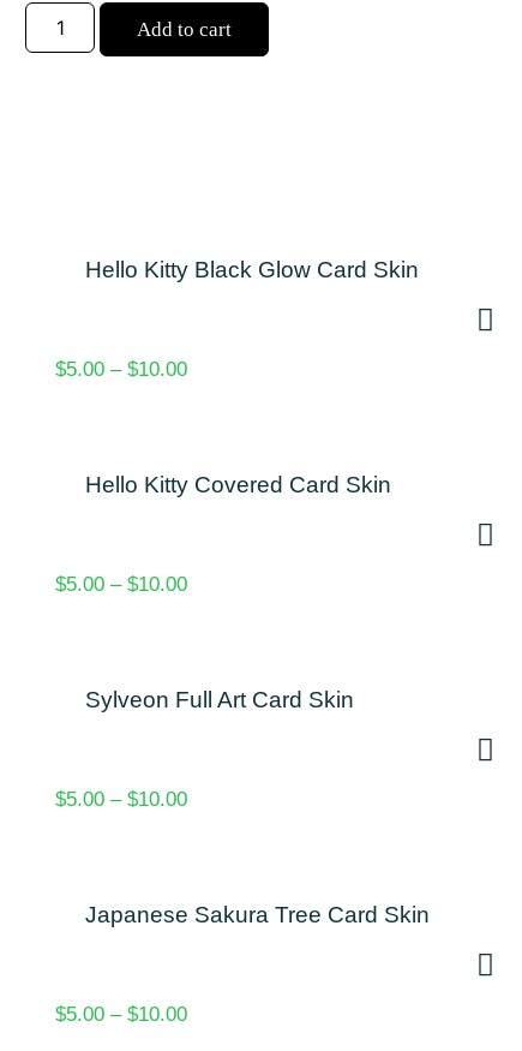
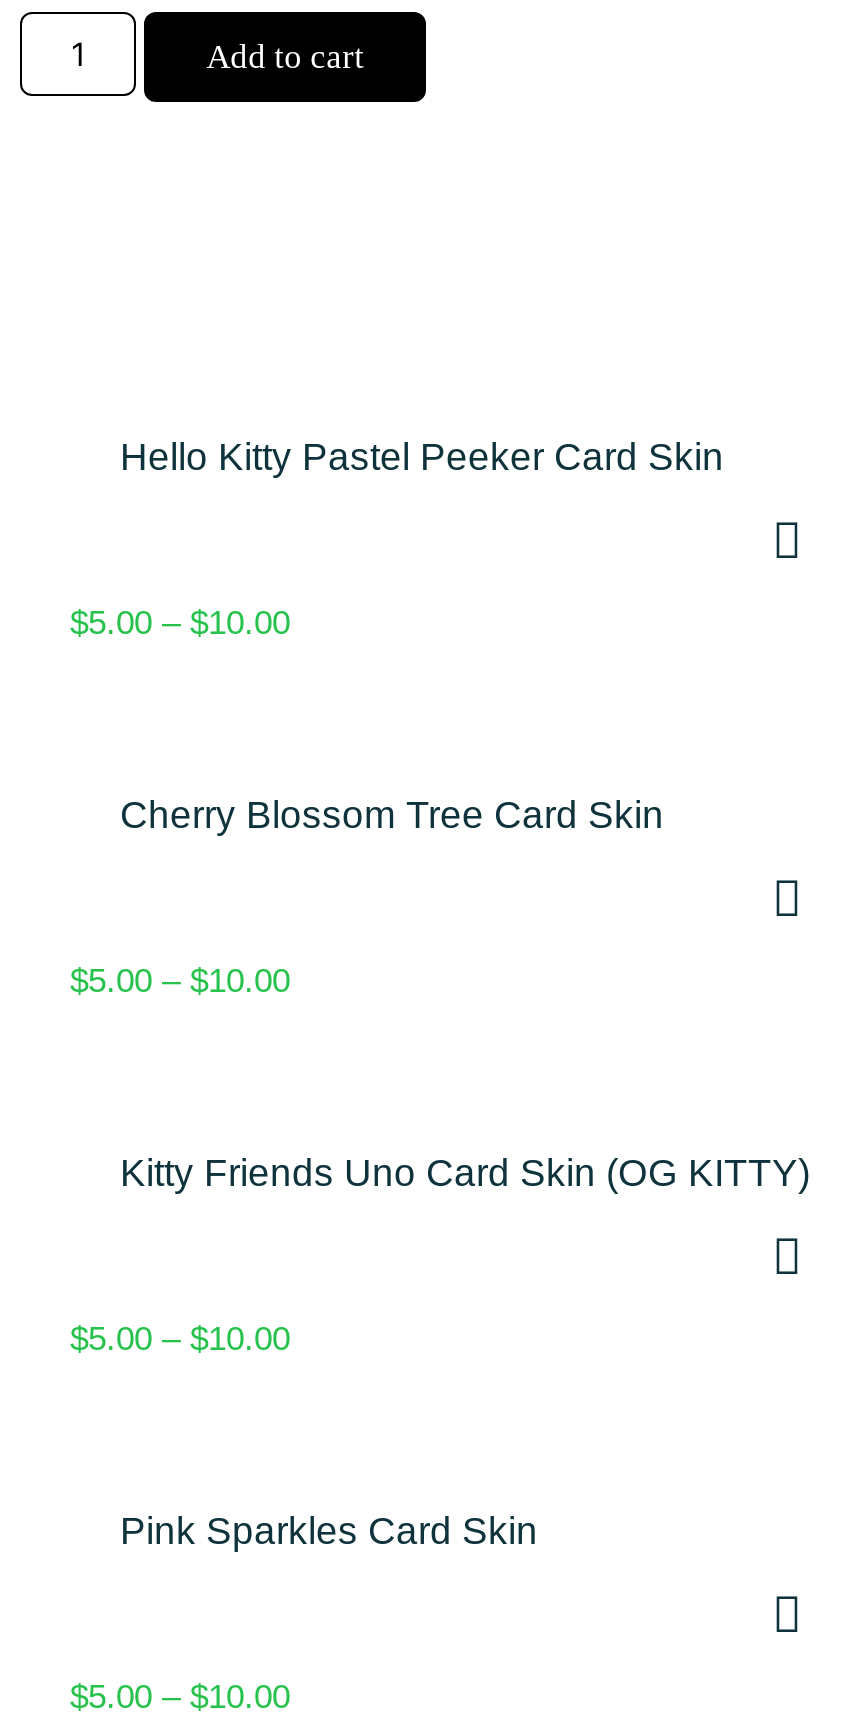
[85,258,419,283] Hello Kitty Black Glow Card Skin -> [120,437,724,479] Hello Kitty Pastel Peeker Card Skin
[85,473,391,498] Hello Kitty Covered Card Skin -> [120,795,664,837] Cherry Blossom Tree Card Skin
[85,688,354,713] Sylveon Full Art Card Skin -> [120,1153,810,1195] Kitty Friends Uno Card Skin (OG KITTY)
[85,903,430,928] Japanese Sakura Tree Card Skin -> [120,1511,538,1553] Pink Sparkles Card Skin

